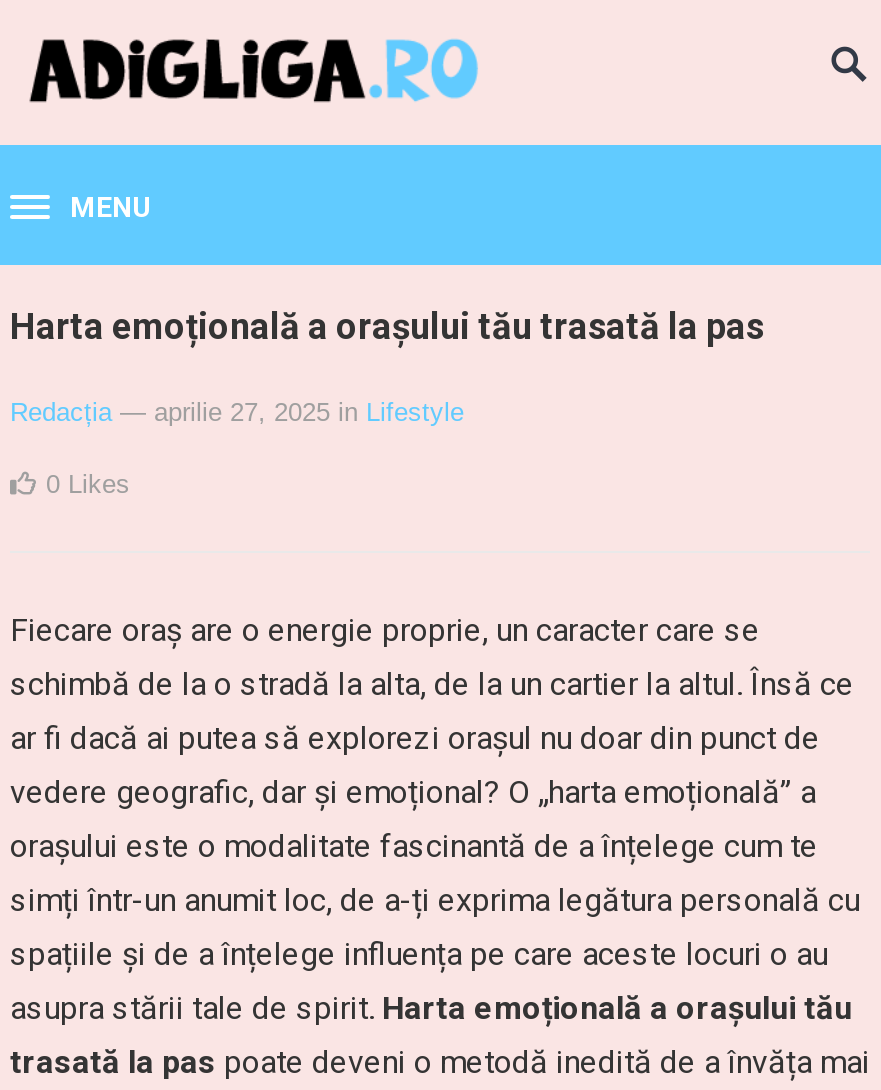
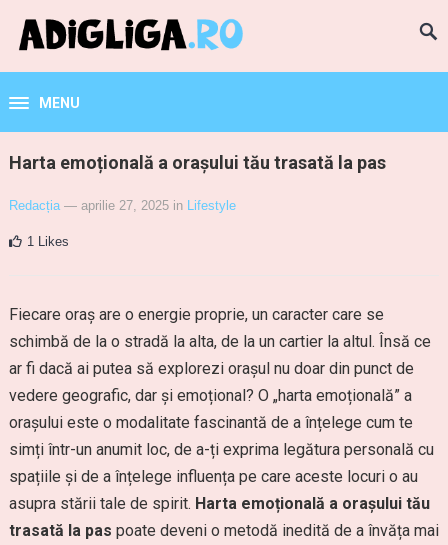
[46,469,130,499] 0 Likes -> [27,234,69,249] 1 Likes

